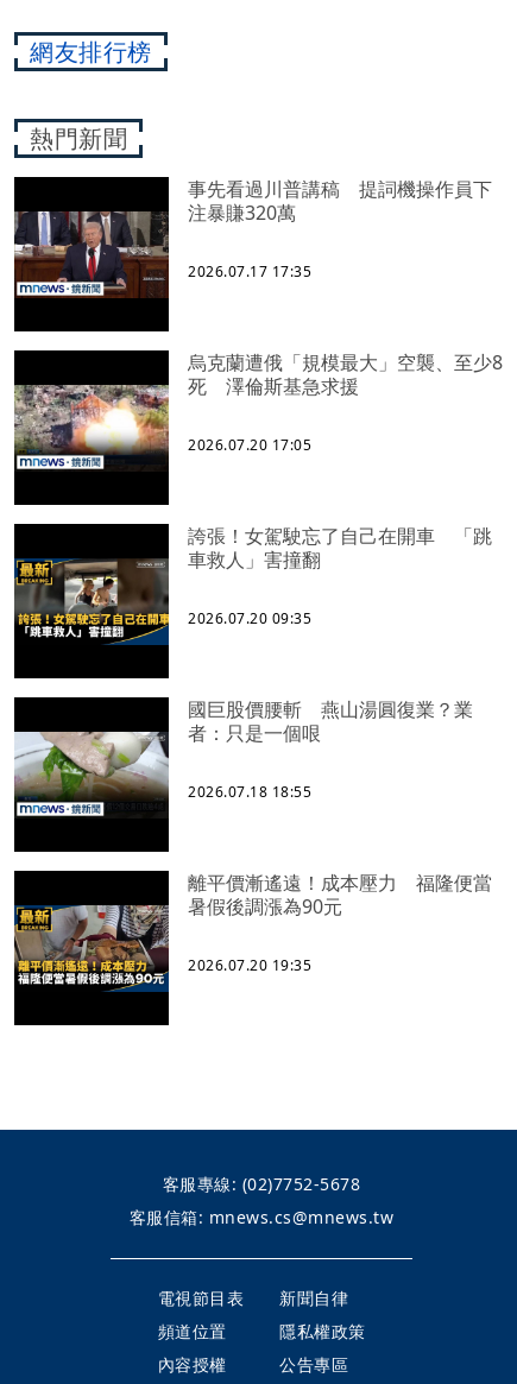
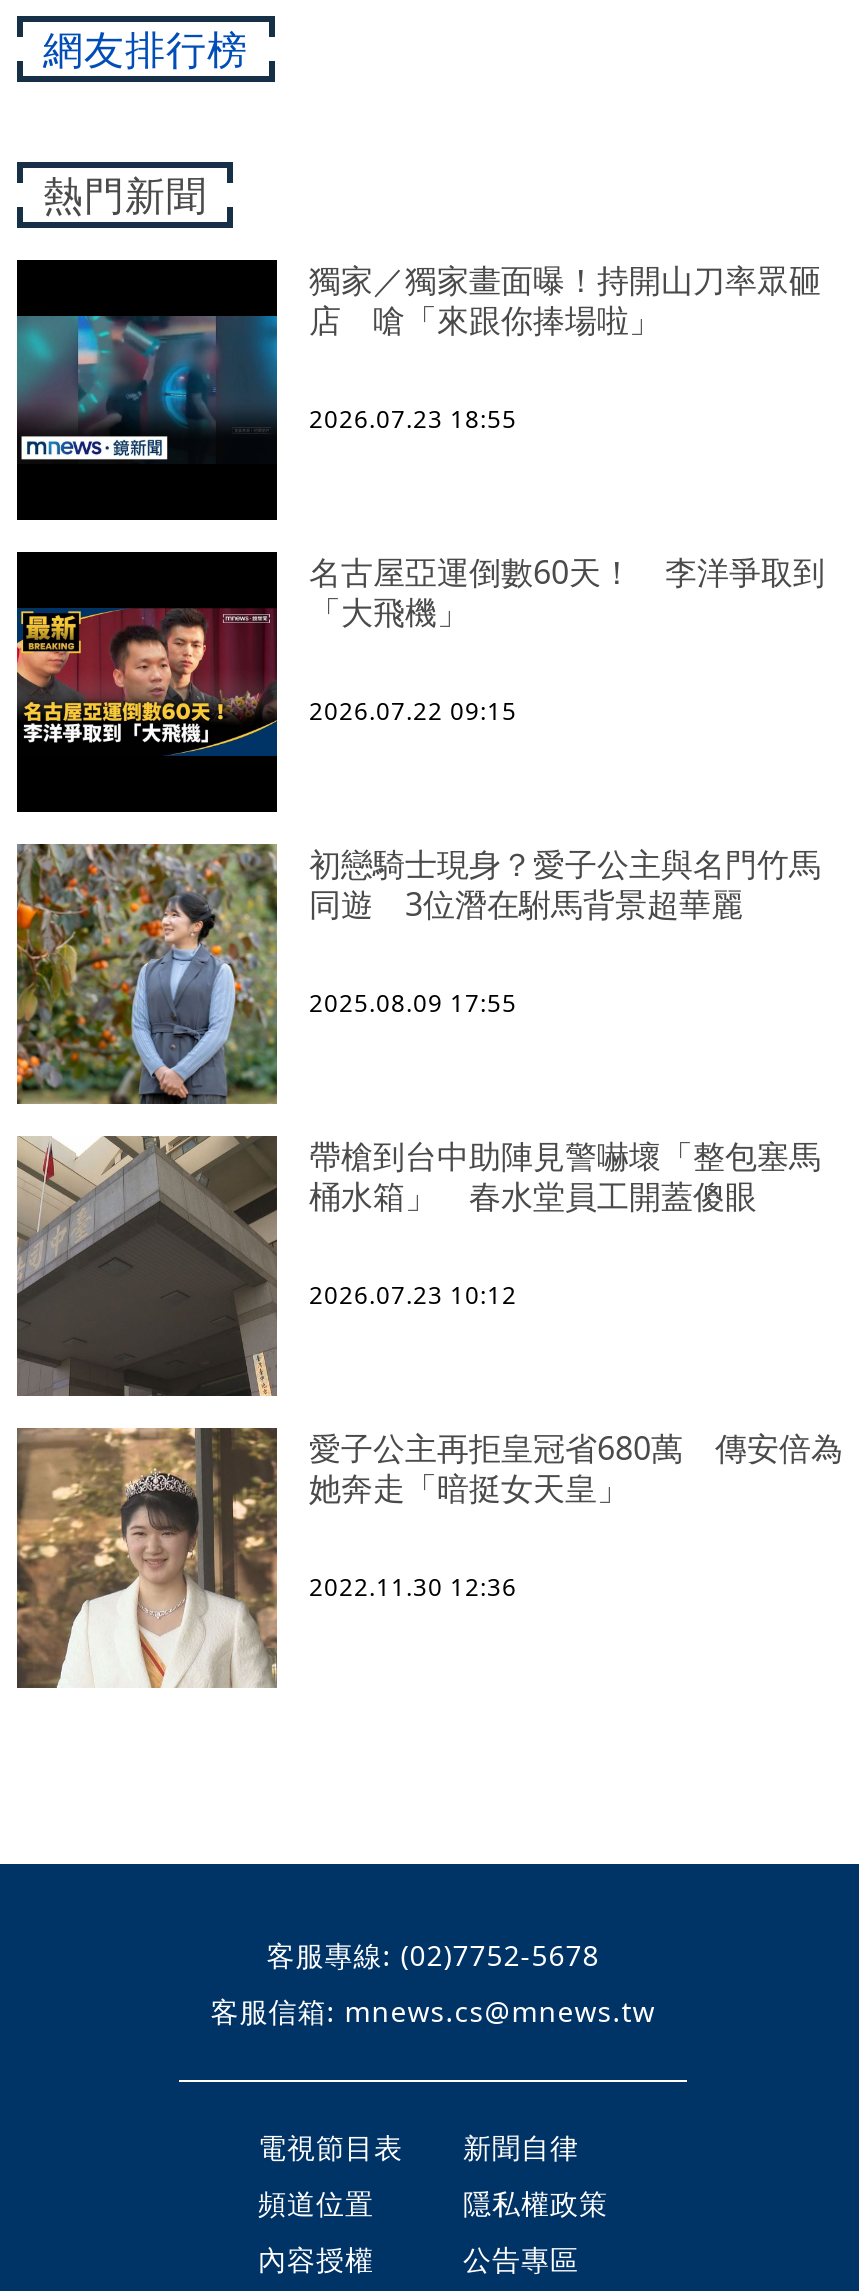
[13,176,492,298] [image] | 事先看過川普講稿 提詞機操作員下 | 注暴賺320萬 -> [15,258,821,462] [image] | 獨家／獨家畫面曝！持開山刀率眾砸 | 店 嗆「來跟你捧場啦」
[188,261,311,282] 2026.07.17 17:35 -> [309,402,517,436] 2026.07.23 18:55
[13,349,503,470] [image] | 烏克蘭遭俄「規模最大」空襲、至少8 | 死 澤倫斯基急求援 -> [15,550,825,756] [image] | 名古屋亞運倒數60天！ 李洋爭取到 | 「大飛機」
[188,435,311,455] 2026.07.20 17:05 -> [309,694,517,728] 2026.07.22 09:15
[13,523,492,680] [image] | 誇張！女駕駛忘了自己在開車 「跳 | 車救人」害撞翻 -> [15,842,821,1106] [image] | 初戀騎士現身？愛子公主與名門竹馬 | 同遊 3位潛在駙馬背景超華麗
[188,608,311,629] 2026.07.20 09:35 -> [309,986,517,1020] 2025.08.09 17:55
[13,696,473,853] [image] | 國巨股價腰斬 燕山湯圓復業？業 | 者：只是一個哏 -> [15,1134,821,1398] [image] | 帶槍到台中助陣見警嚇壞「整包塞馬 | 桶水箱」 春水堂員工開蓋傻眼
[188,782,311,802] 2026.07.18 18:55 -> [309,1278,517,1312] 2026.07.23 10:12
[13,870,492,1026] [image] | 離平價漸遙遠！成本壓力 福隆便當 | 暑假後調漲為90元 -> [15,1426,843,1690] [image] | 愛子公主再拒皇冠省680萬 傳安倍為 | 她奔走「暗挺女天皇」
[188,955,311,975] 2026.07.20 19:35 -> [309,1570,517,1604] 2022.11.30 12:36

